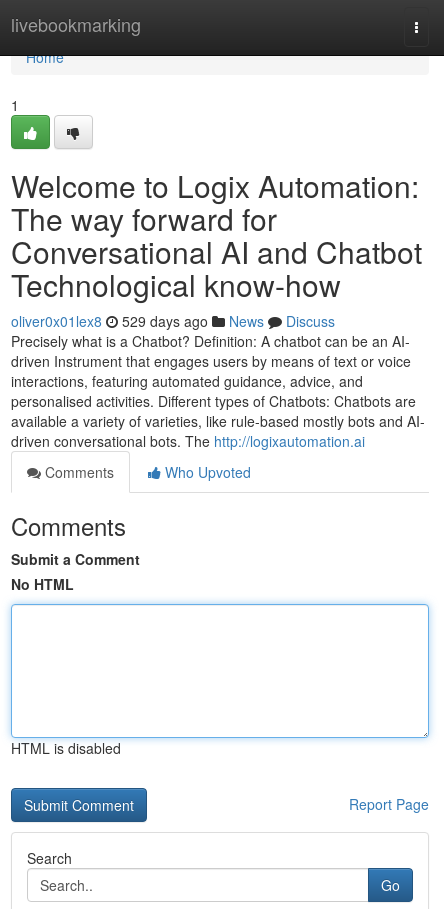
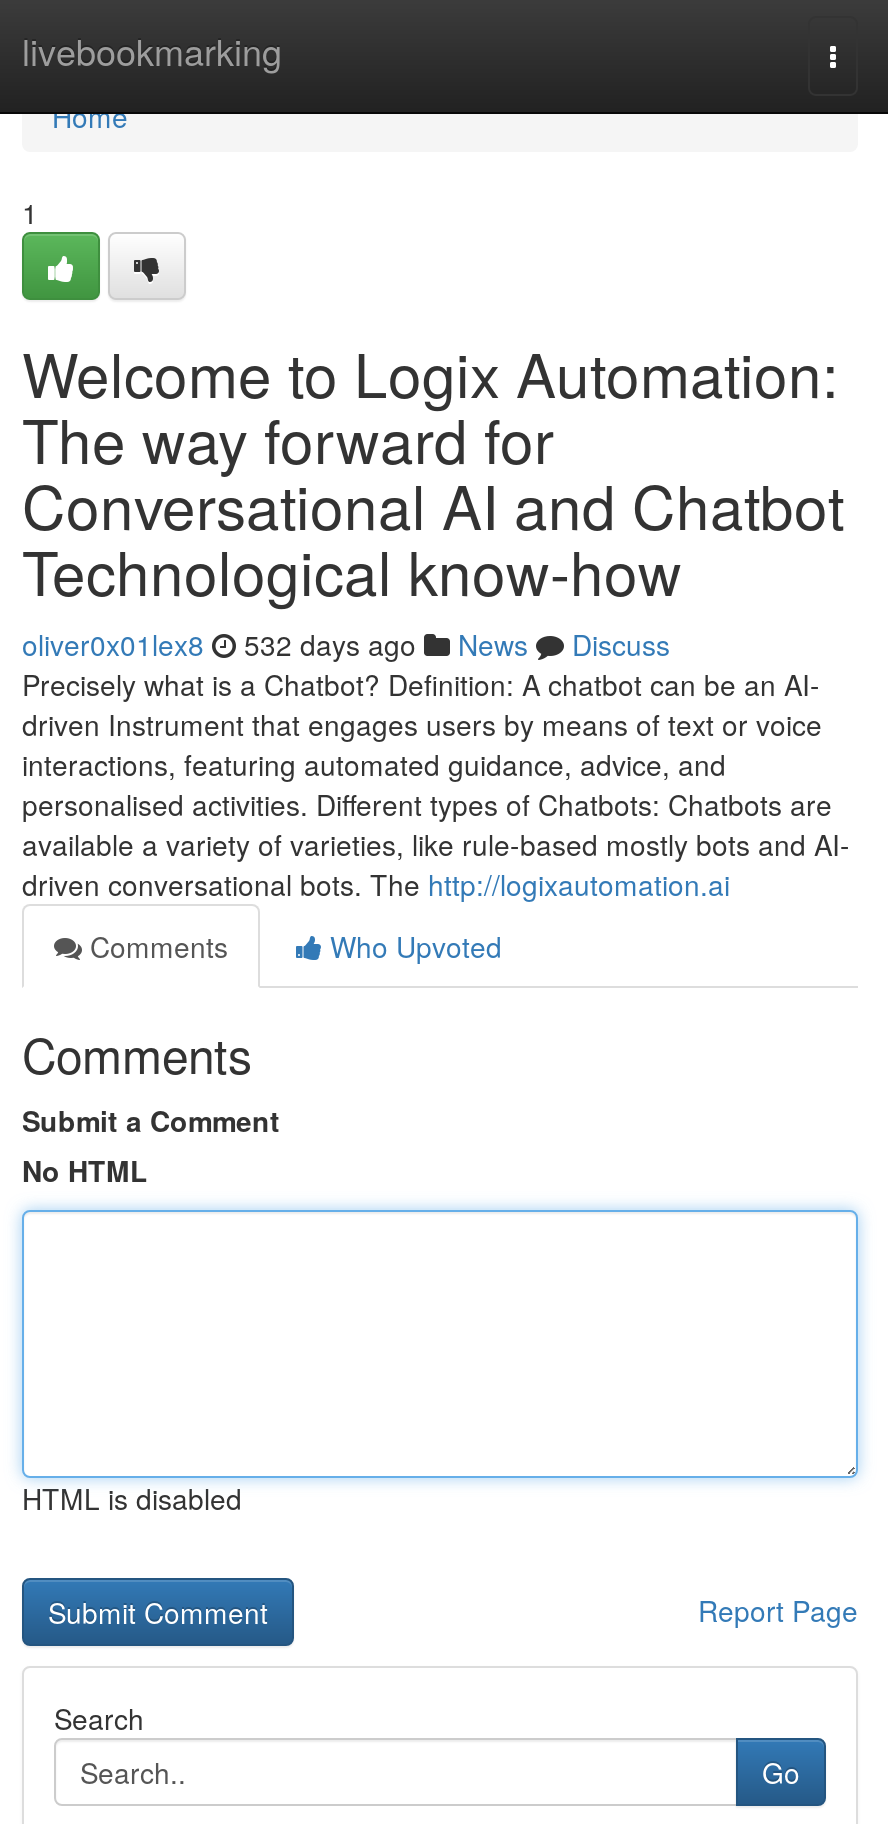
[11,311,335,331] oliver0x01lex8 529 days ago News Discuss -> [22,624,670,664] oliver0x01lex8 532 days ago News Discuss

